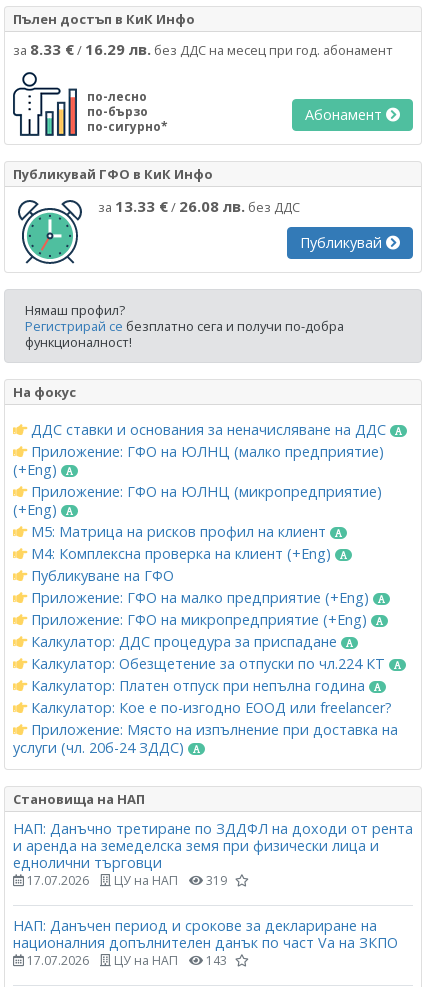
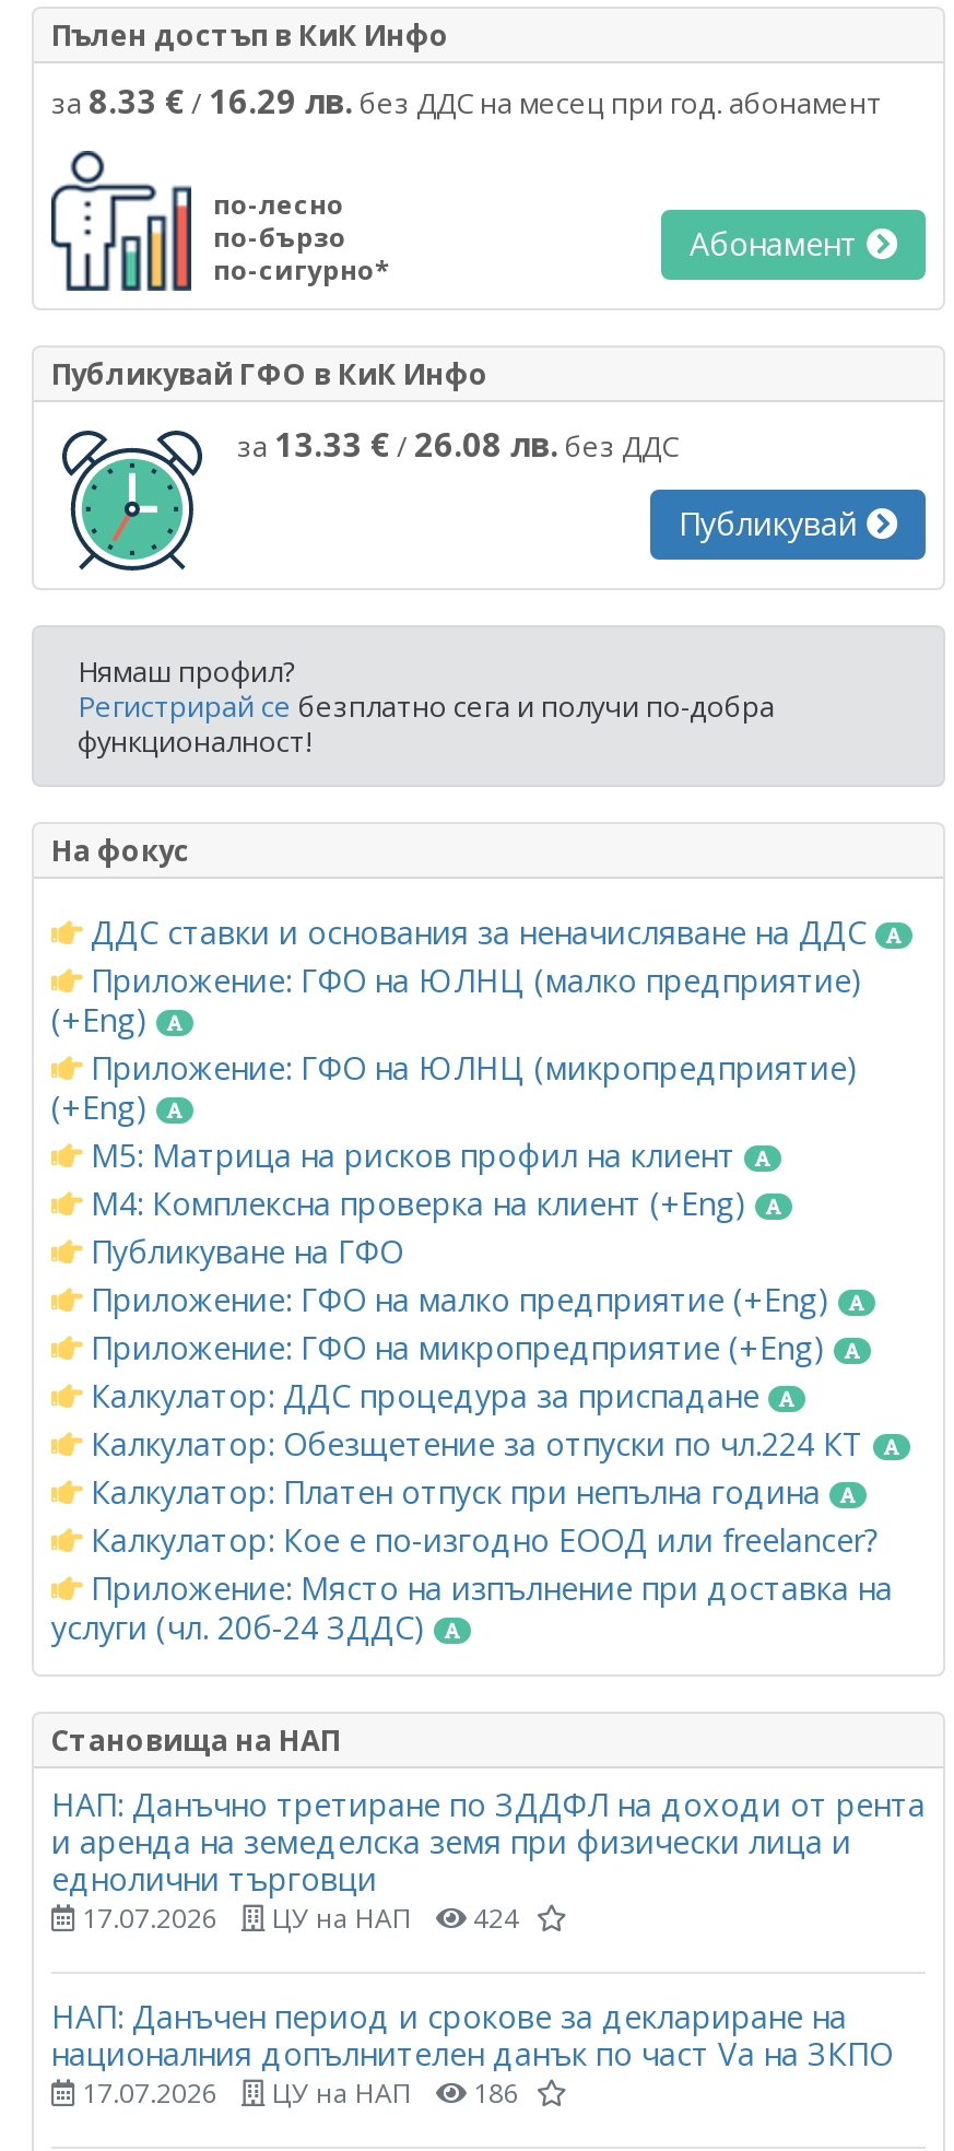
[24,872,227,889] 17.07.2026 ЦУ на НАП 319 -> [75,1899,519,1936] 17.07.2026 ЦУ на НАП 424
[203,952,227,969] 143 -> [467,2074,519,2111] 186

